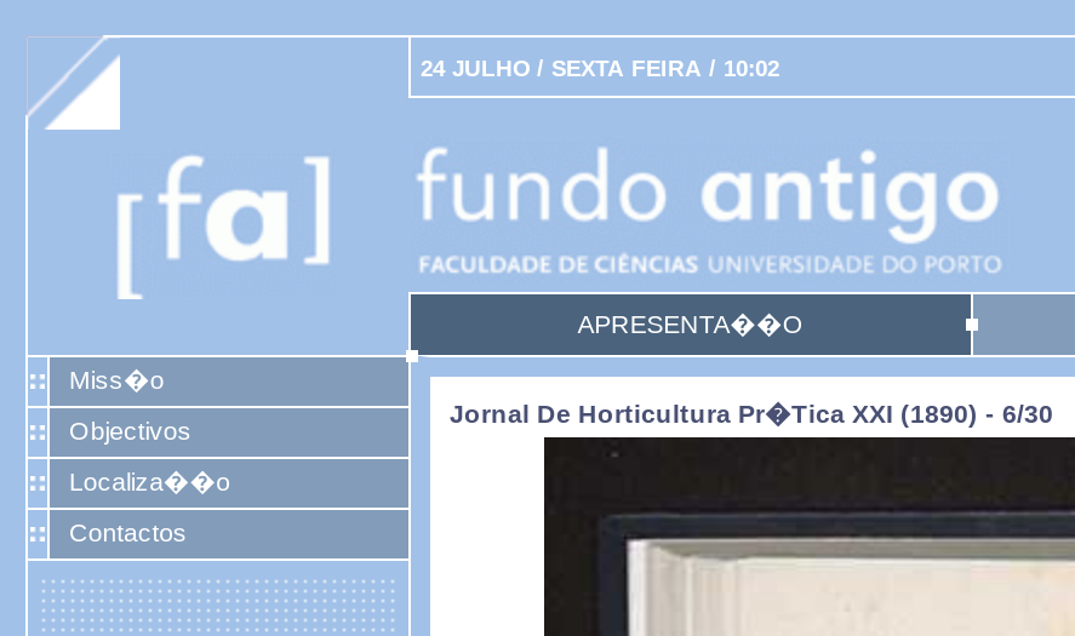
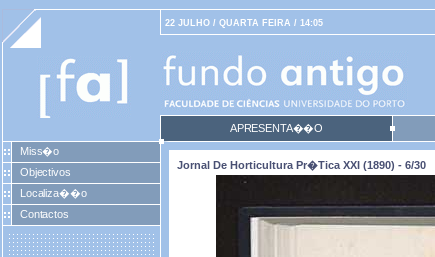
[421,57,779,81] 24 JULHO / SEXTA FEIRA / 10:02 -> [165,18,323,28] 22 JULHO / QUARTA FEIRA / 14:05

